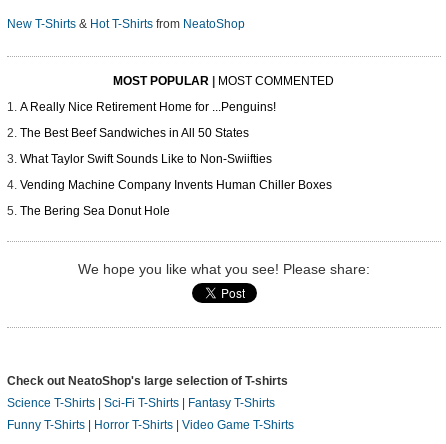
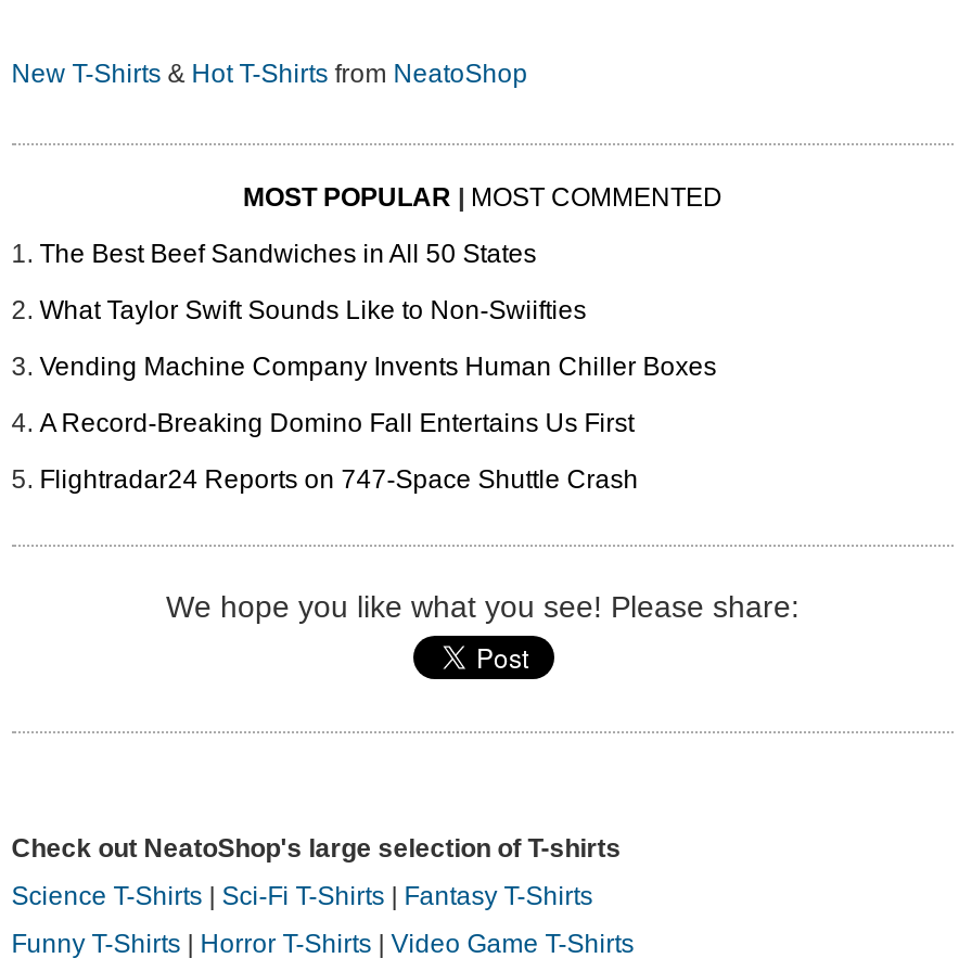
[20,100,276,114] A Really Nice Retirement Home for ...Penguins! -> none
moved [20,126,332,192] -> [39,240,716,383]: The Best Beef Sandwiches in All 50 States | What Taylor Swift Sounds Like to Non-Swiifties | Vending Machine Company Invents Human Chiller Boxes
[20,204,170,218] The Bering Sea Donut Hole -> [39,409,638,496] A Record-Breaking Domino Fall Entertains Us First | Flightradar24 Reports on 747-Space Shuttle Crash

